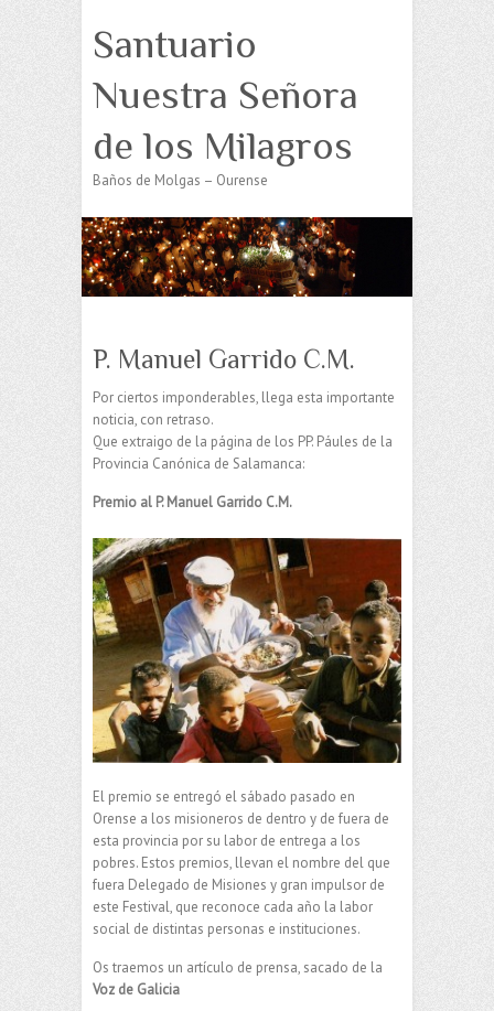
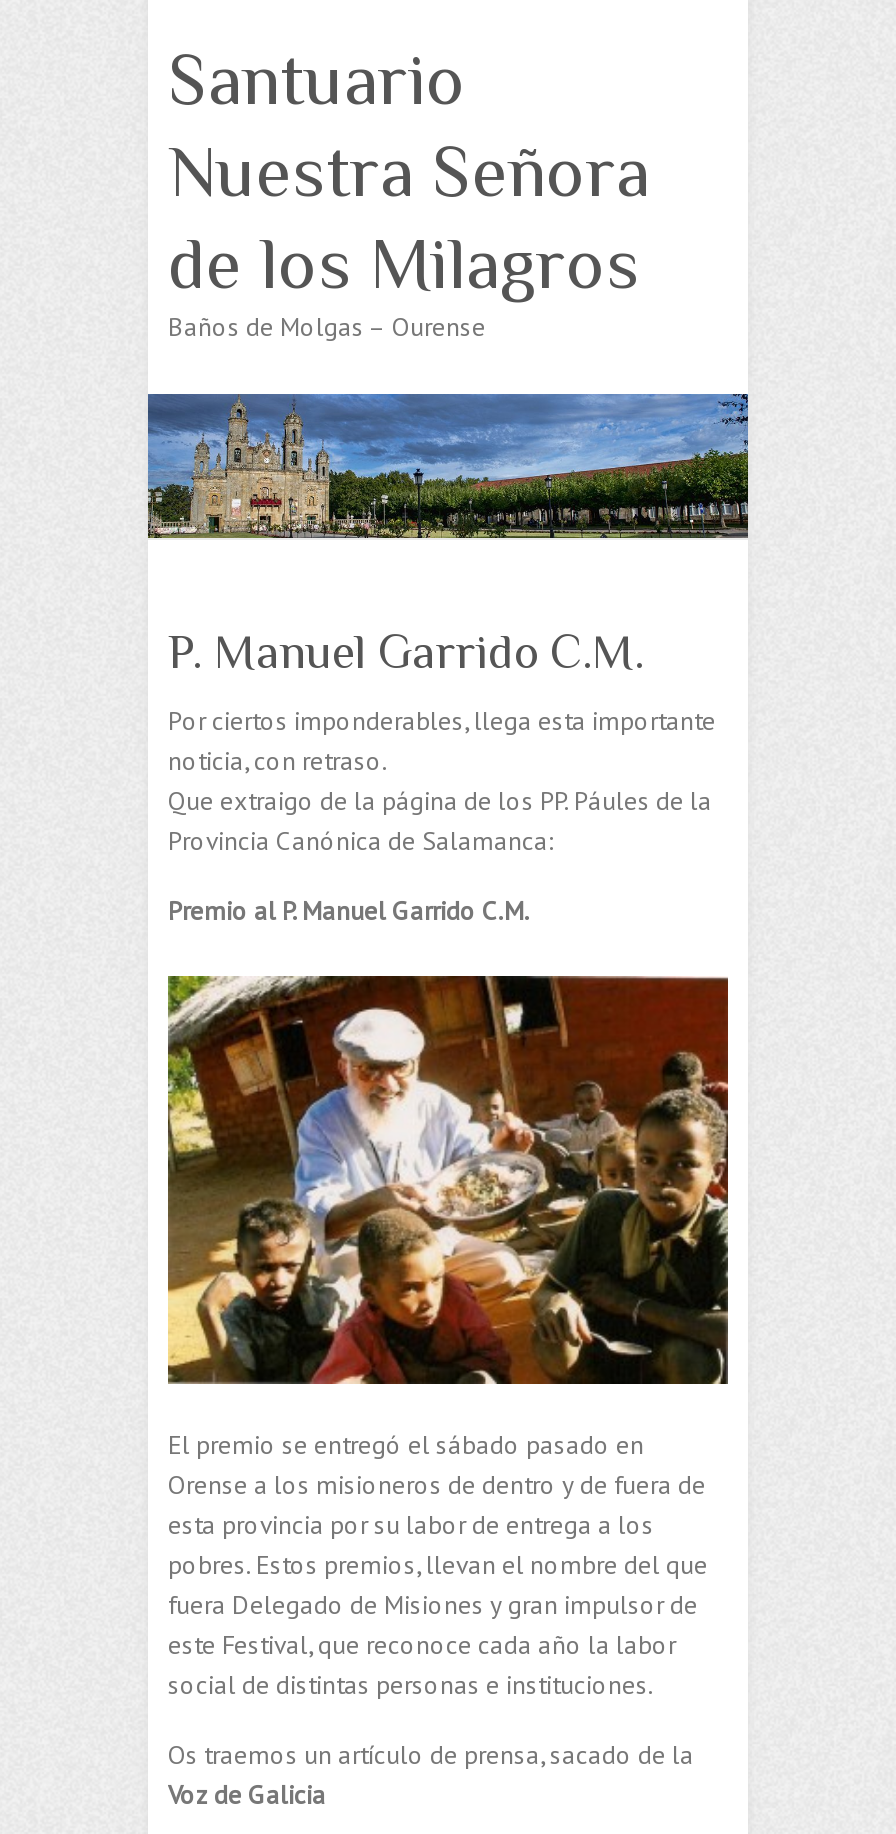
[80,216,414,298] [image] -> [146,392,750,540] [image]

